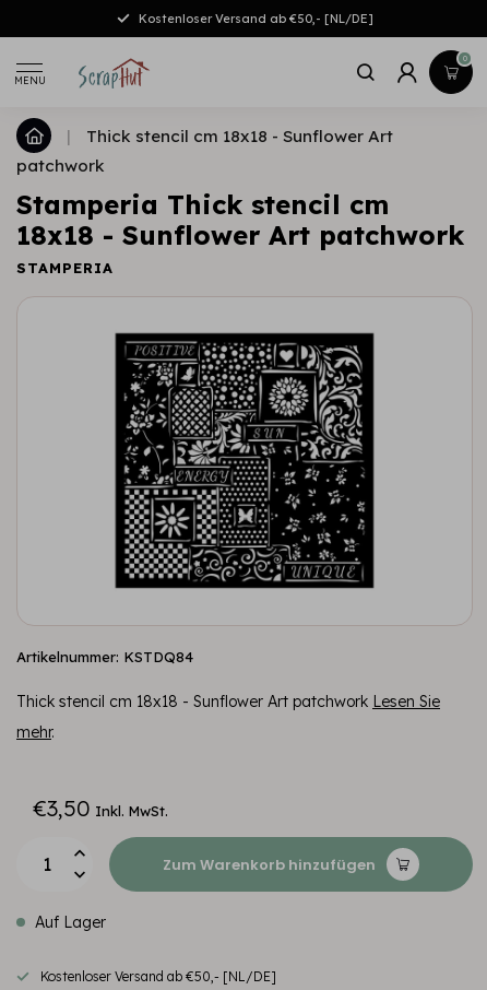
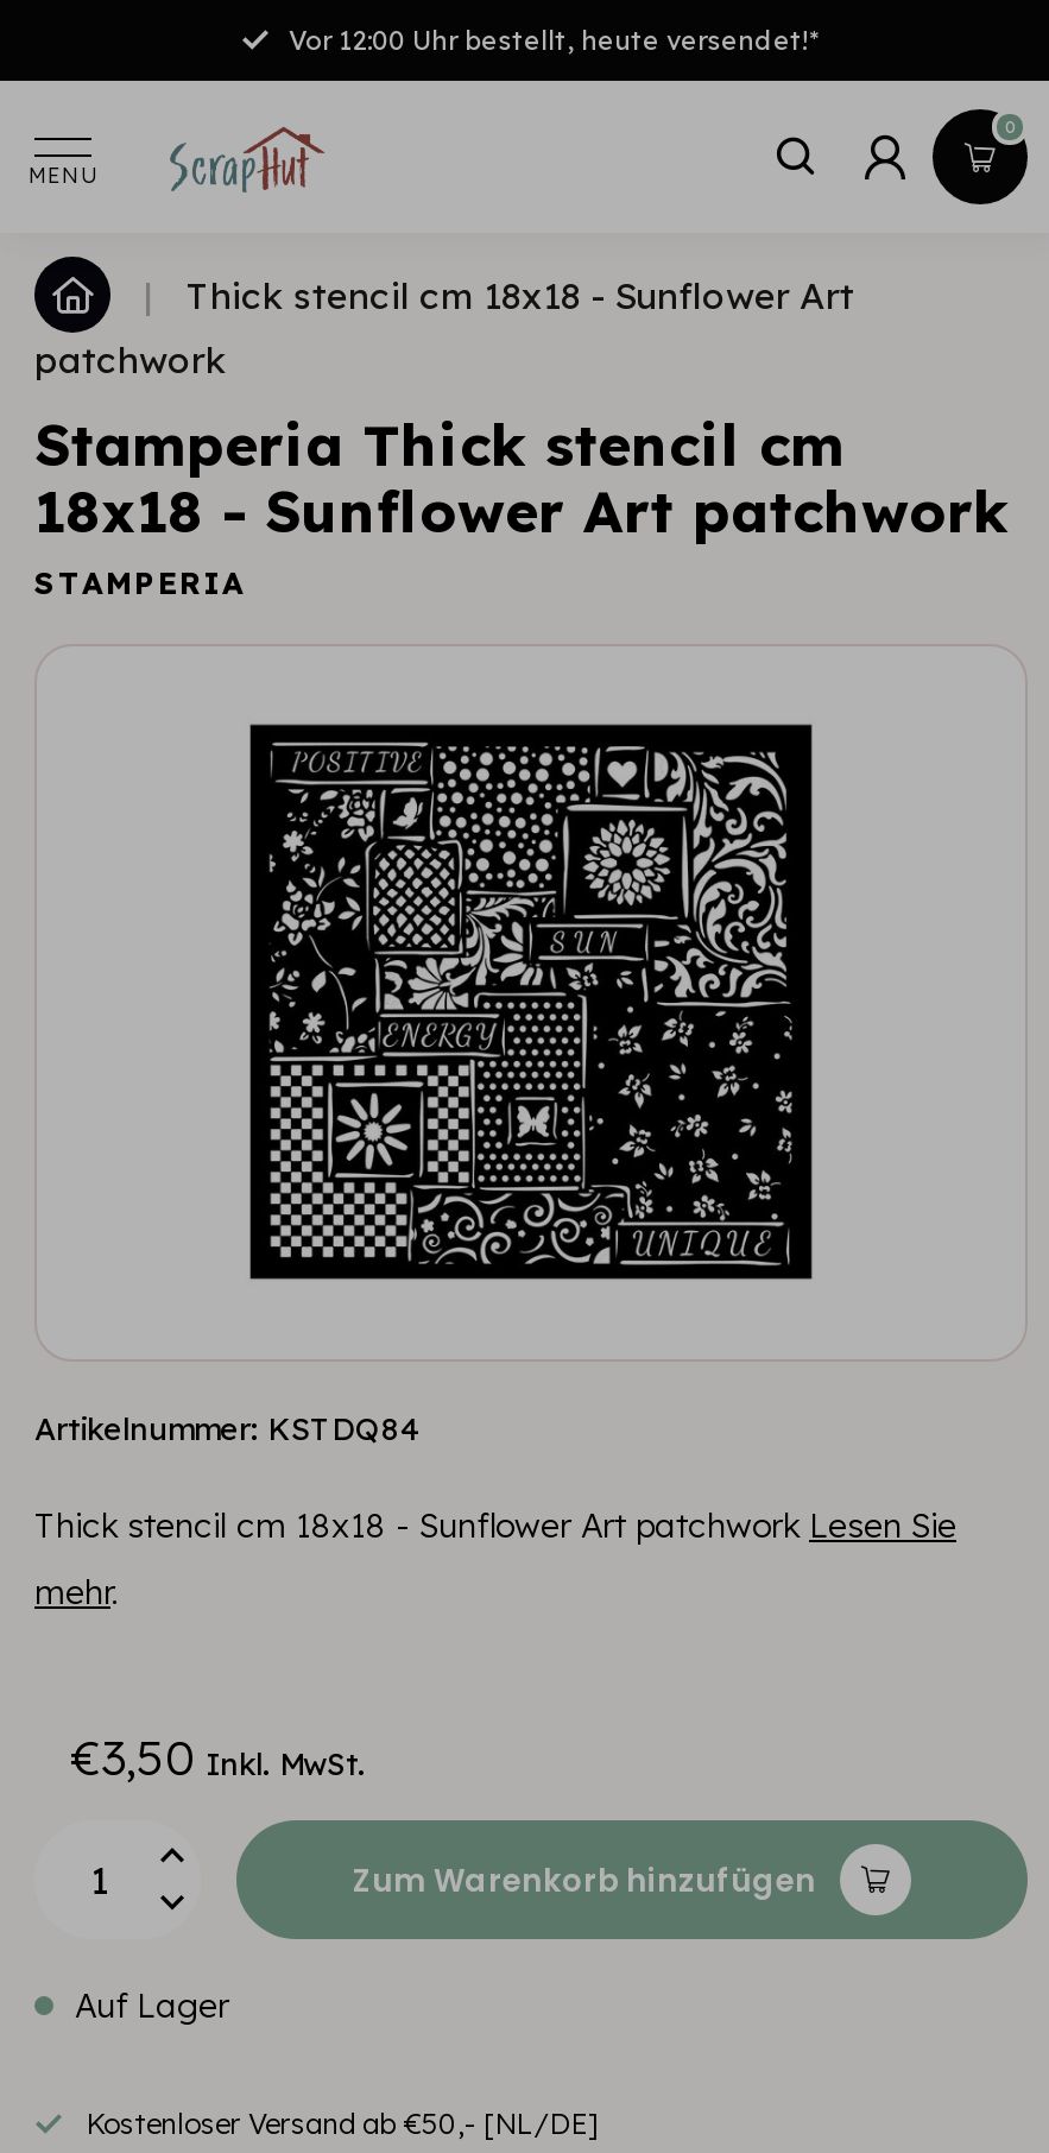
[138,10,373,26] Kostenloser Versand ab €50,- [NL/DE] -> [289,23,821,56] Vor 12:00 Uhr bestellt, heute versendet!*

